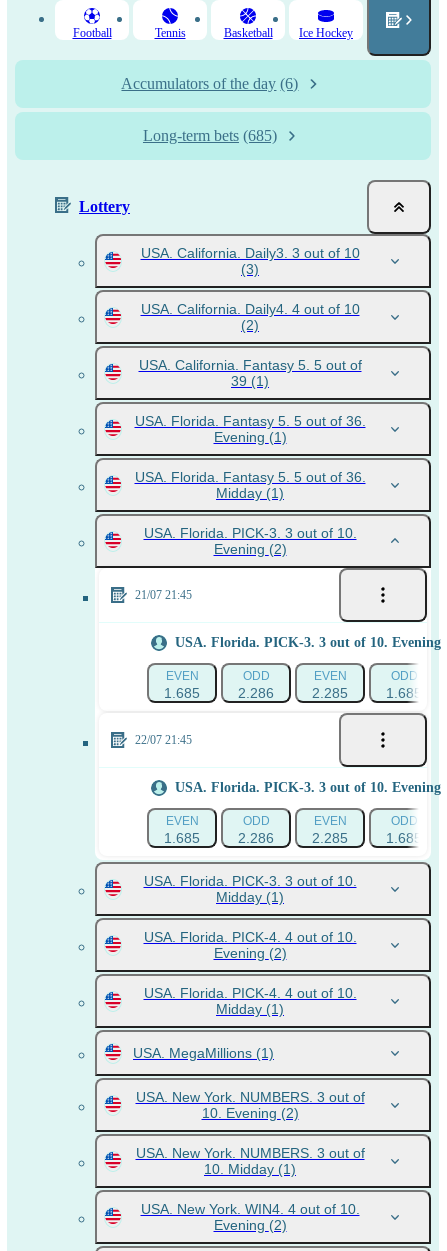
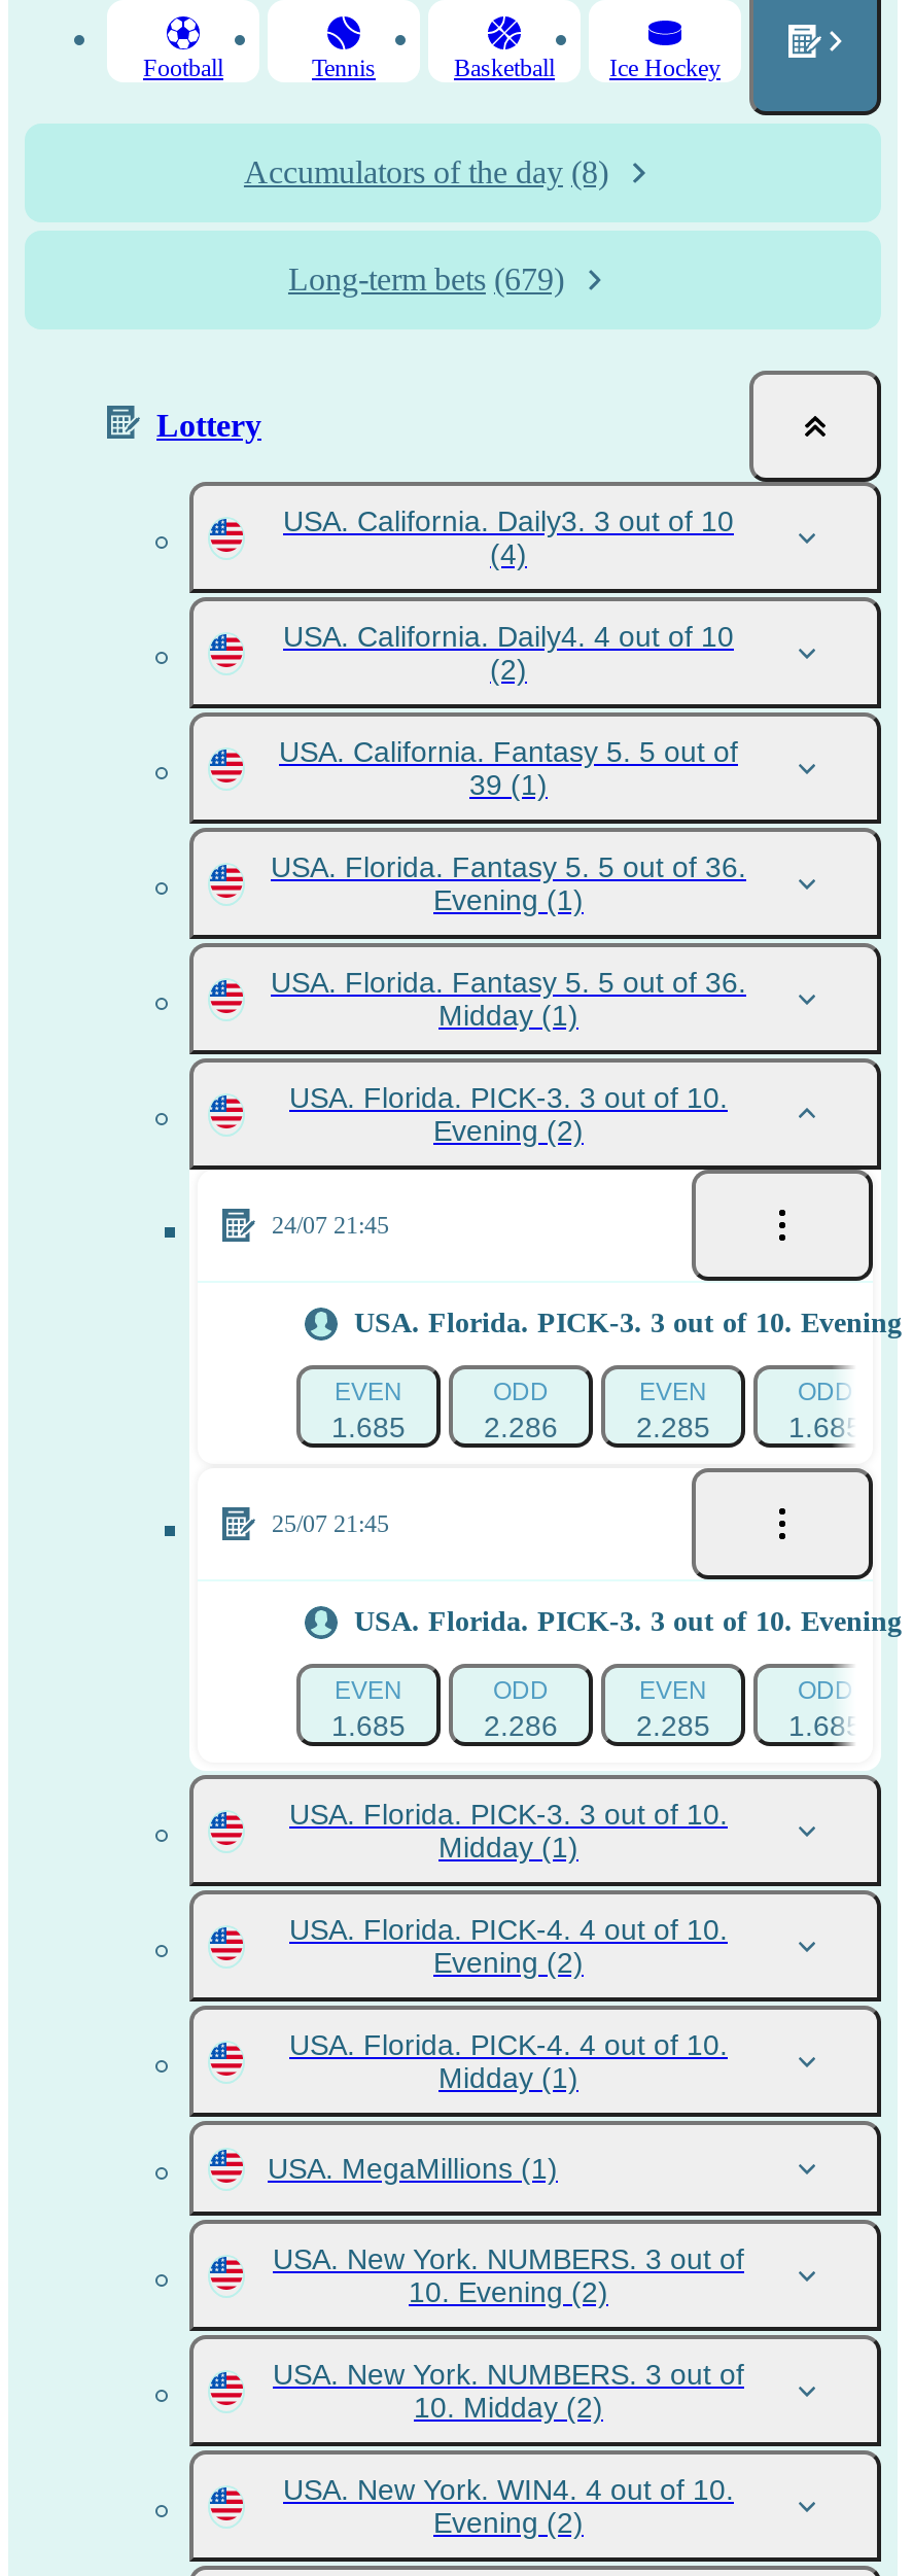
[121,75,298,92] Accumulators of the day (6) -> [244,154,608,189] Accumulators of the day (8)
[143,127,277,144] Long-term bets (685) -> [288,262,564,297] Long-term bets (679)
[241,261,259,277] (3) -> [490,537,527,570] (4)
[135,588,192,602] 21/07 21:45 -> [272,1211,389,1240] 24/07 21:45
[135,733,192,747] 22/07 21:45 -> [272,1509,389,1538] 25/07 21:45
[204,1161,296,1177] 10. Midday (1) -> [414,2391,603,2424] 10. Midday (2)

